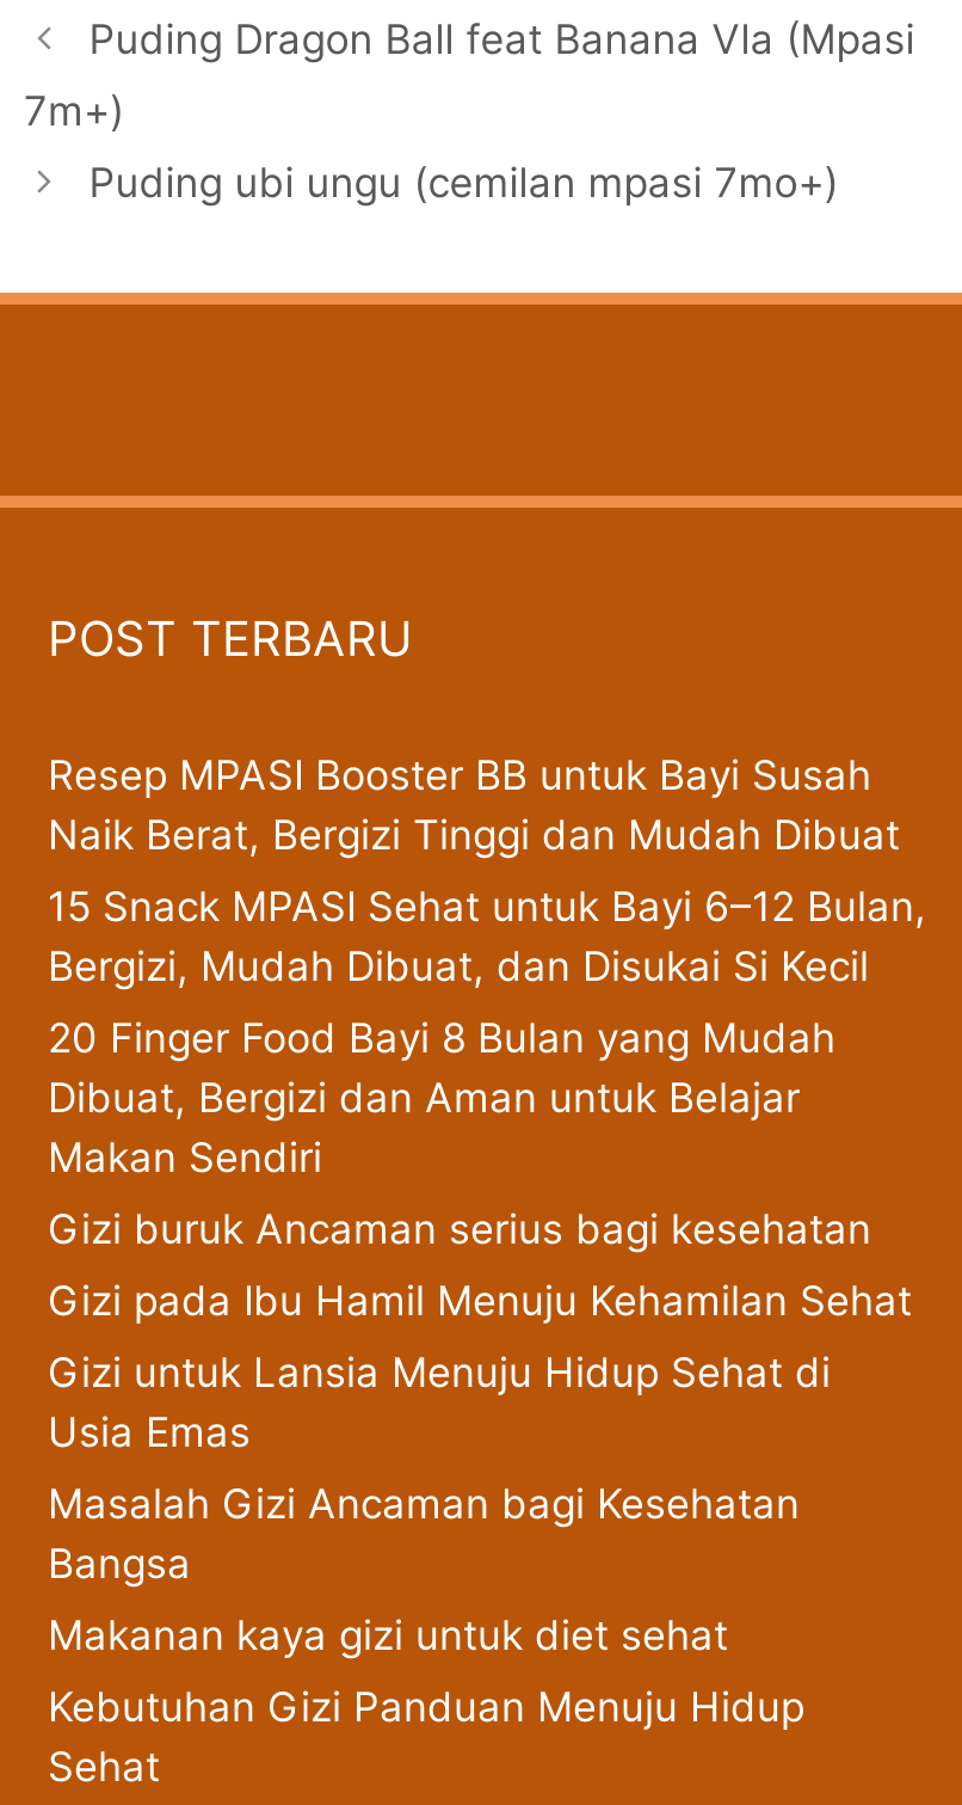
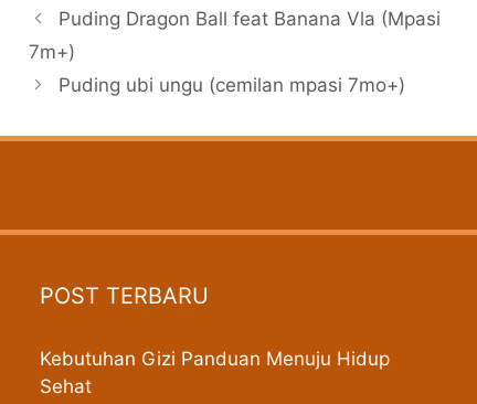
[48,751,926,1659] Resep MPASI Booster BB untuk Bayi Susah | Naik Berat, Bergizi Tinggi dan Mudah Dibuat | 15 Snack MPASI Sehat untuk Bayi 6–12 Bulan, | Bergizi, Mudah Dibuat, dan Disukai Si Kecil | 20 Finger Food Bayi 8 Bulan yang Mudah | Dibuat, Bergizi dan Aman untuk Belajar | Makan Sendiri | Gizi buruk Ancaman serius bagi kesehatan | Gizi pada Ibu Hamil Menuju Kehamilan Sehat | Gizi untuk Lansia Menuju Hidup Sehat di | Usia Emas | Masalah Gizi Ancaman bagi Kesehatan | Bangsa | Makanan kaya gizi untuk diet sehat -> none

